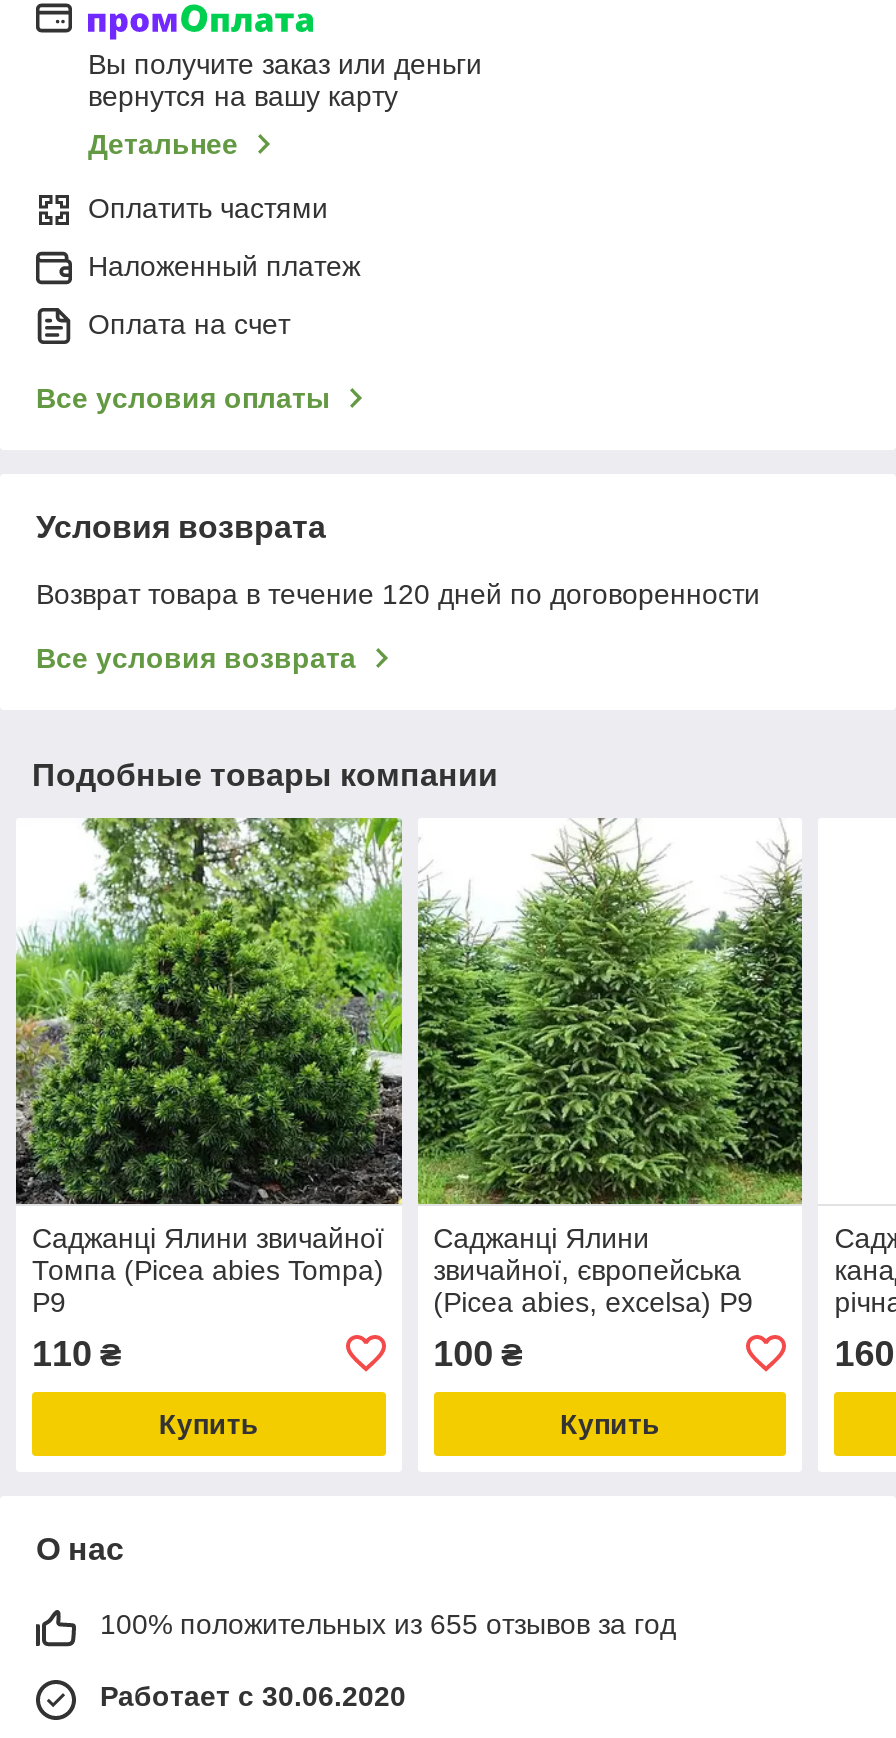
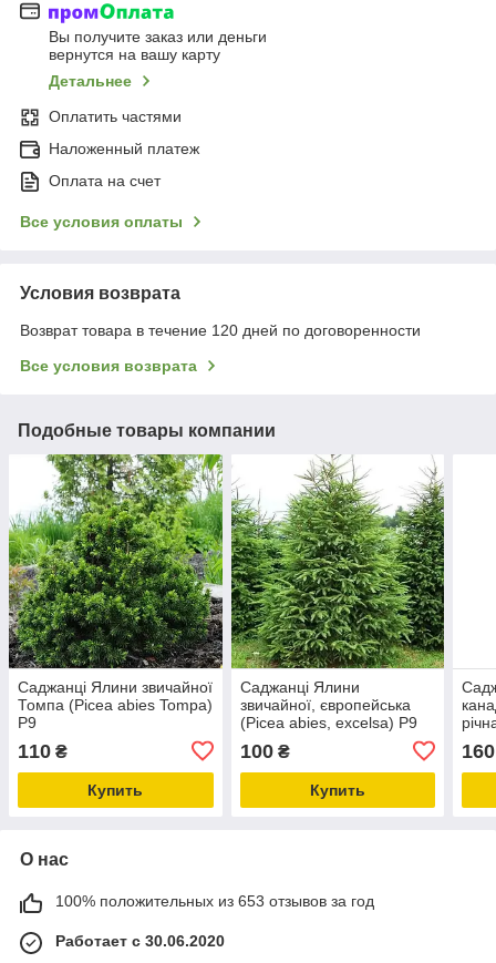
[100,1608,676,1640] 100% положительных из 655 отзывов за год -> [55,892,374,910] 100% положительных из 653 отзывов за год

